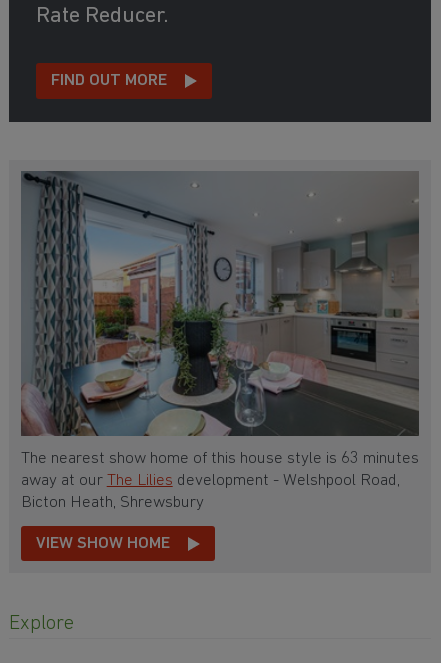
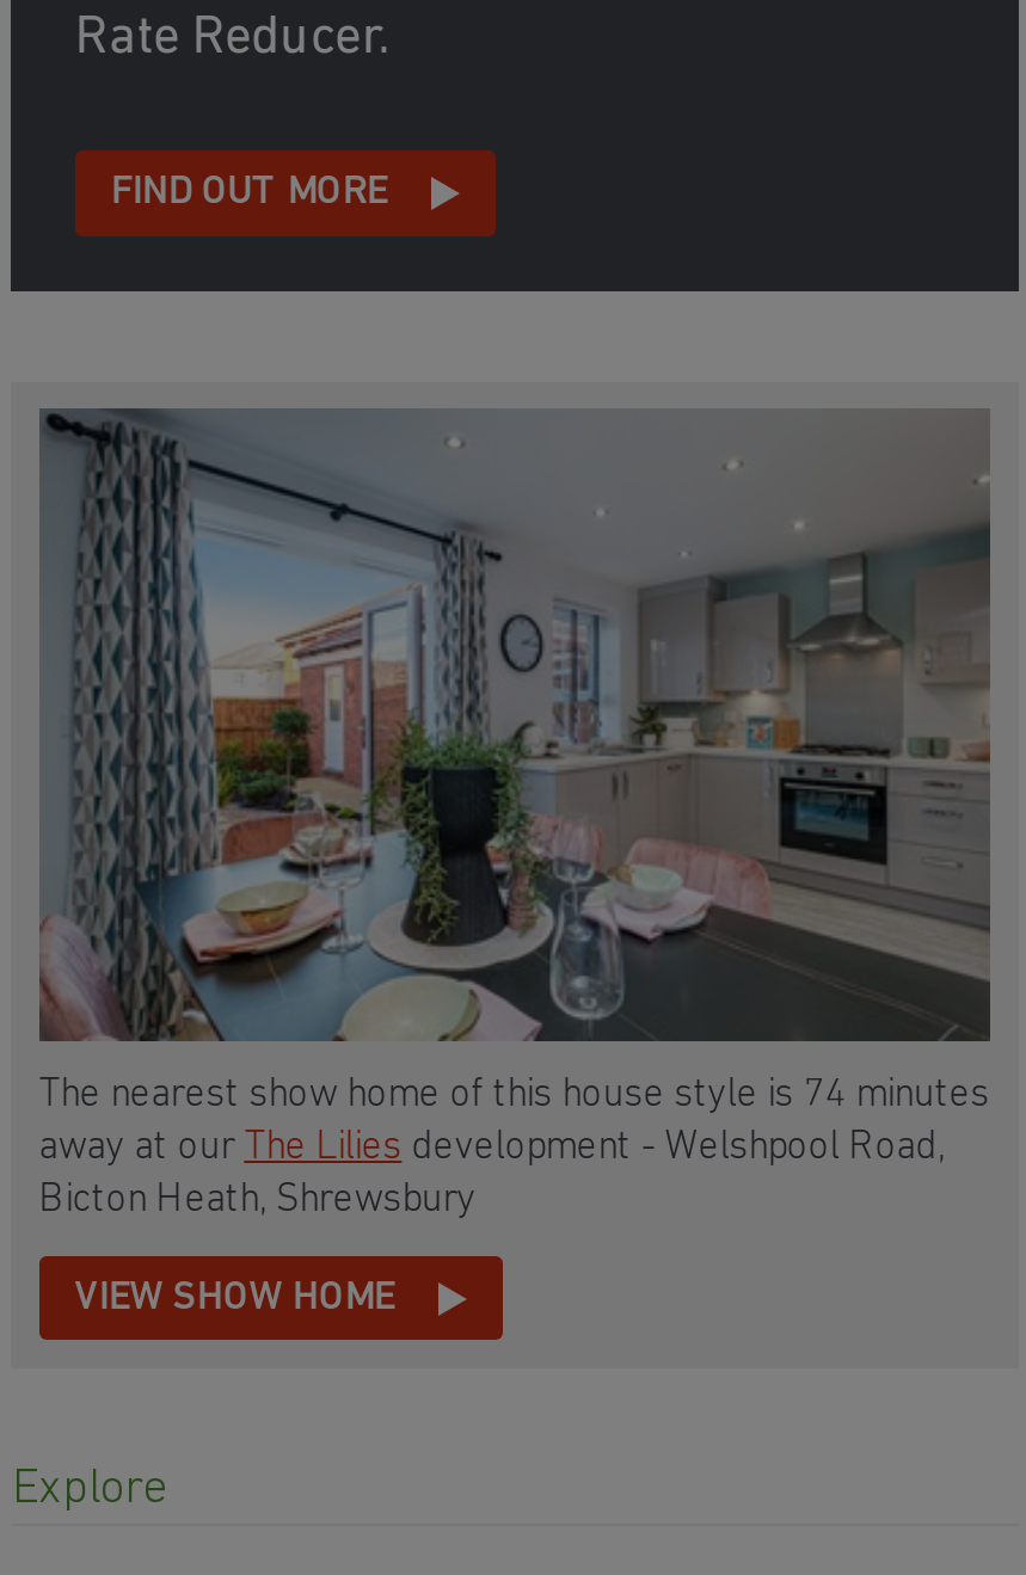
[21,450,419,467] The nearest show home of this house style is 63 minutes -> [39,1076,989,1116] The nearest show home of this house style is 74 minutes

